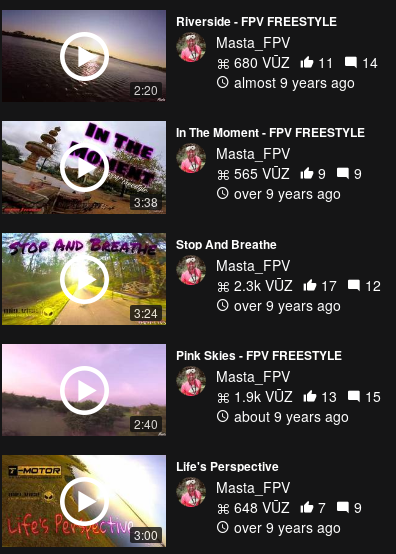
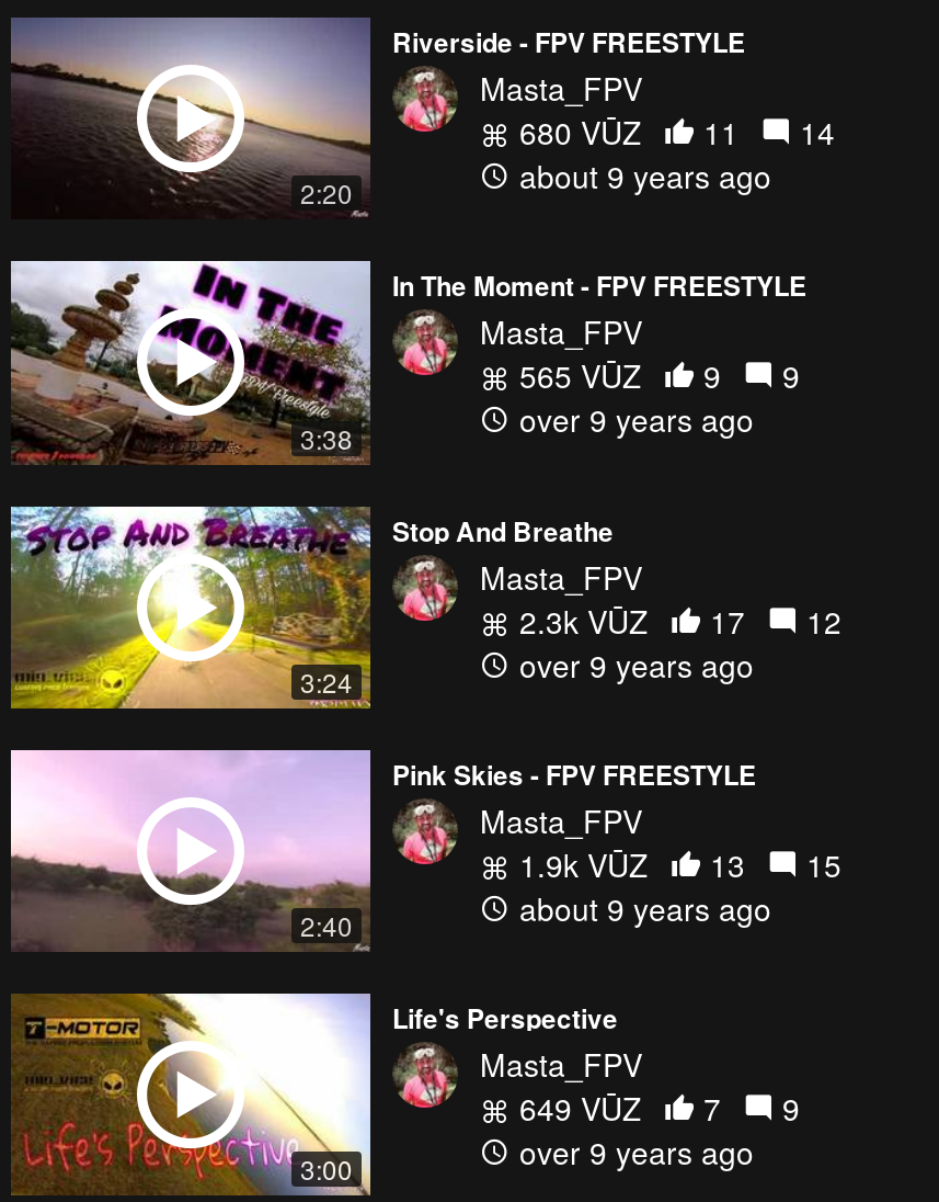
[230,72,355,92] almost 9 years ago -> [511,154,771,198] about 9 years ago
[230,497,362,517] 648 VŪZ 7 9 -> [511,1086,800,1130] 649 VŪZ 7 9

